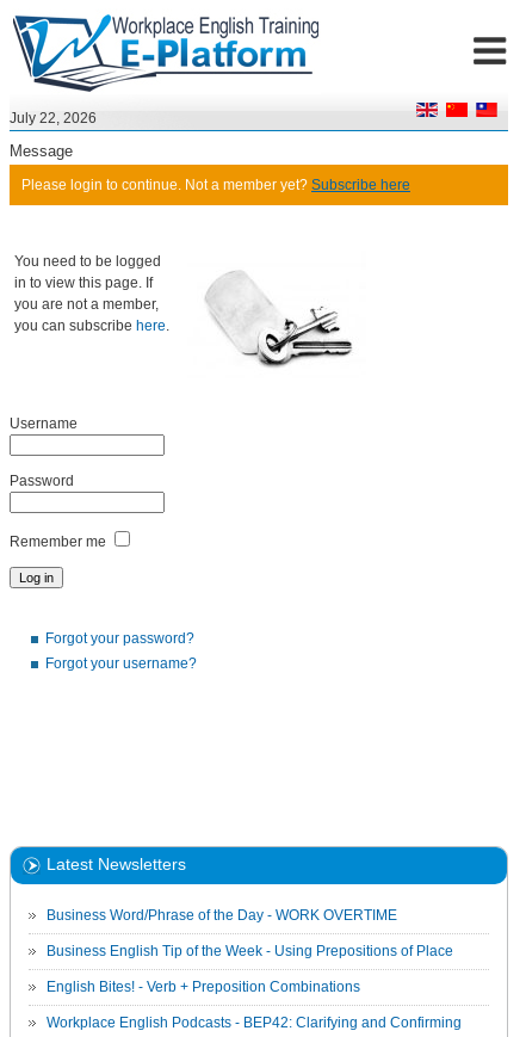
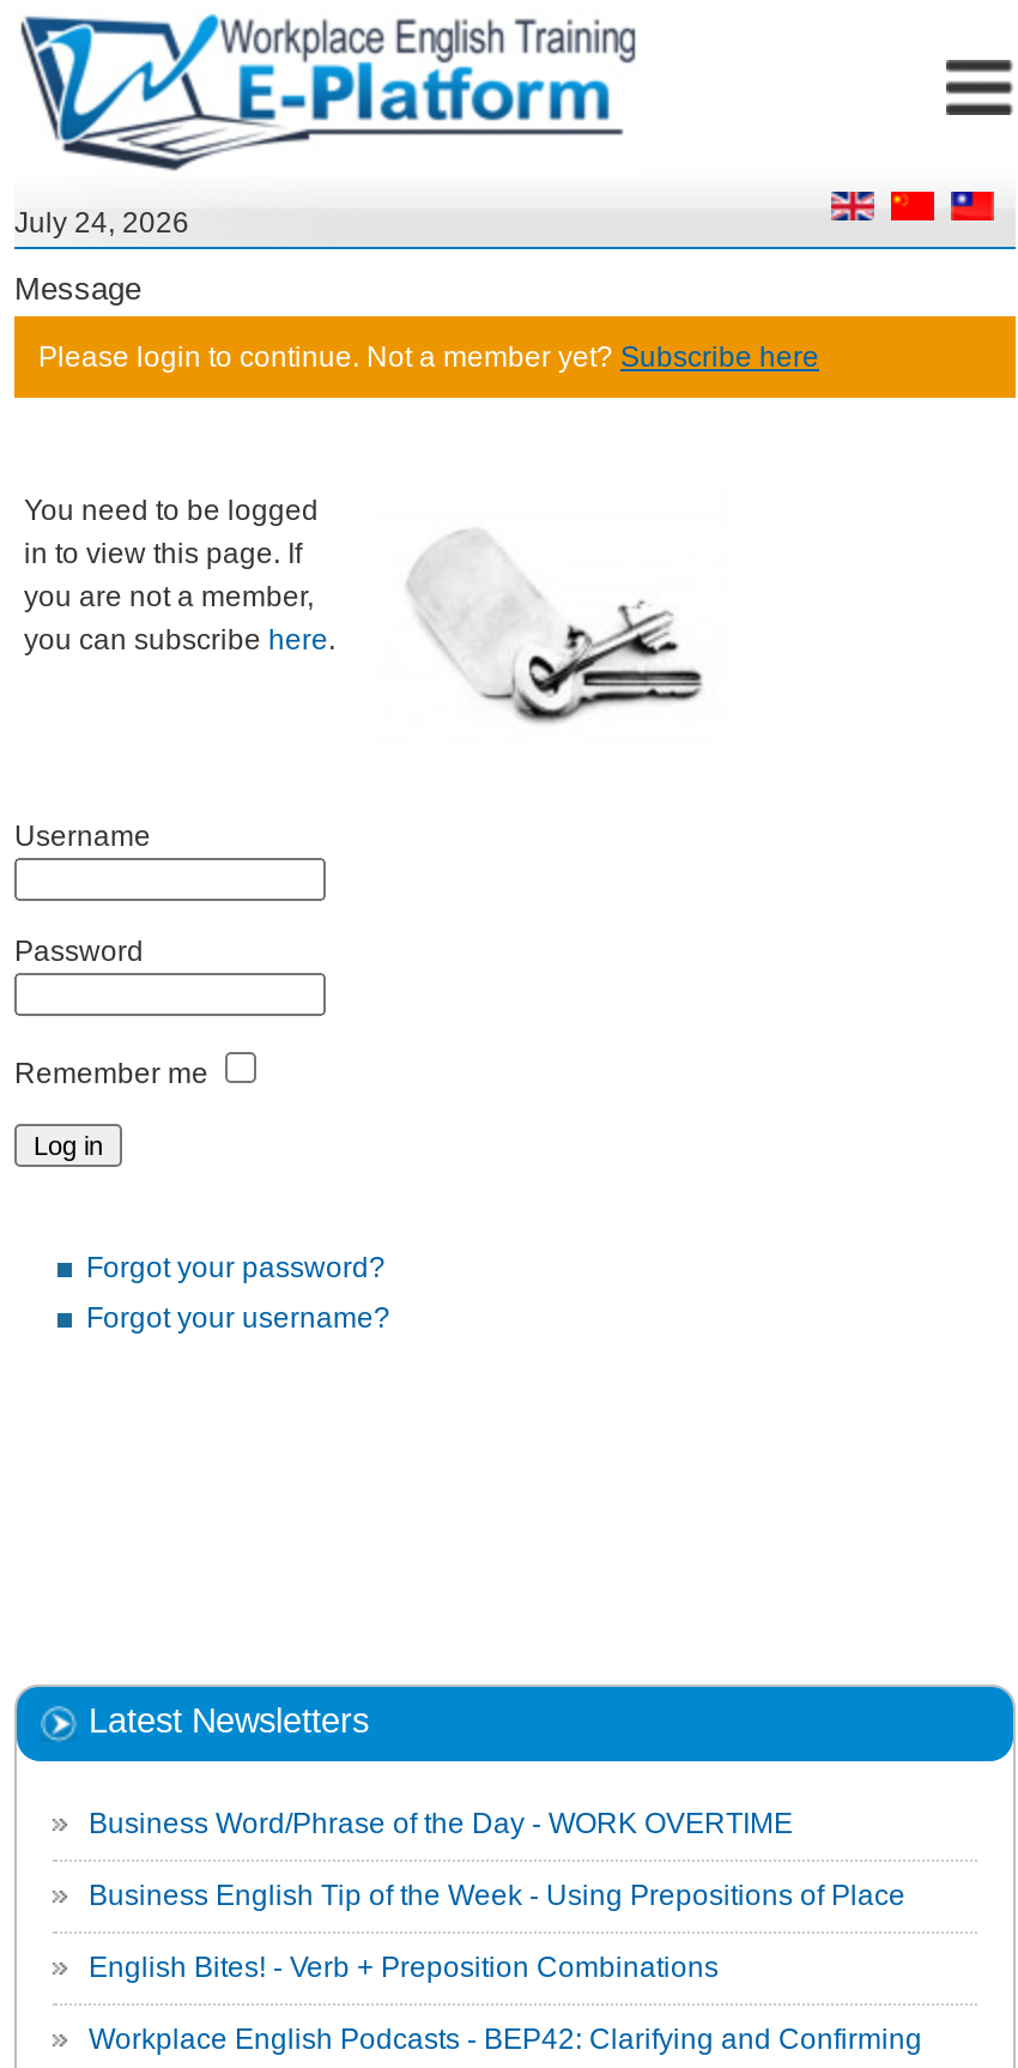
[10,110,97,126] July 22, 2026 -> [14,206,189,240] July 24, 2026

